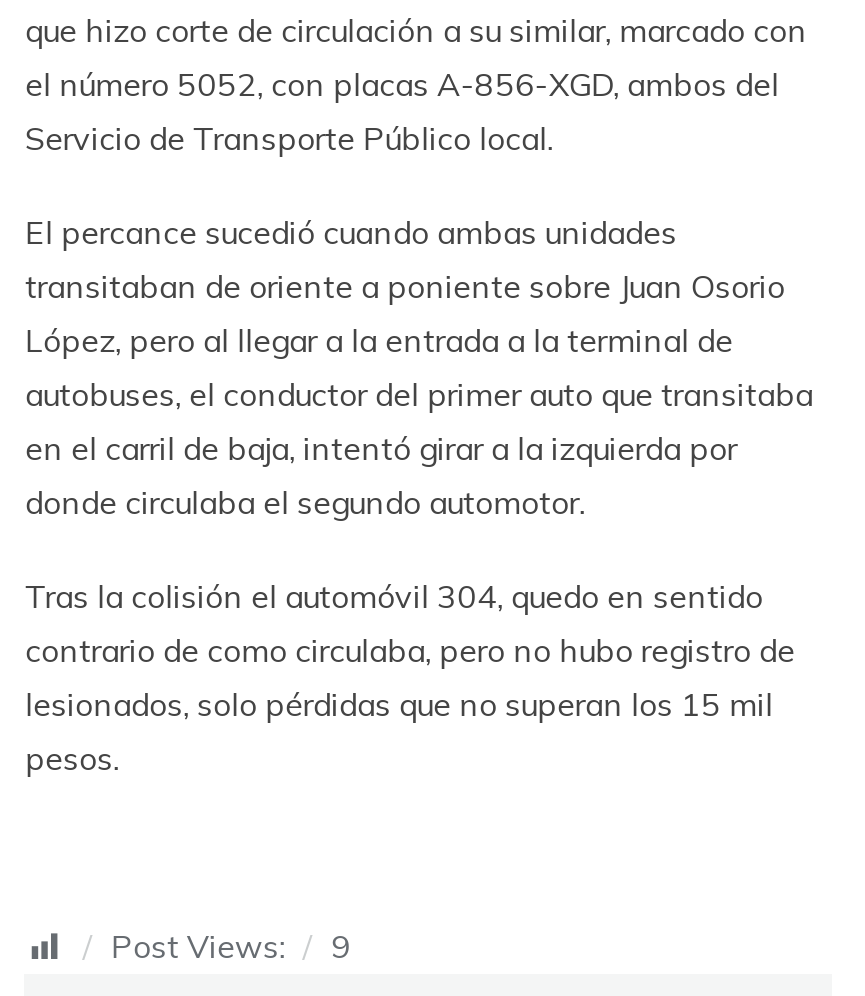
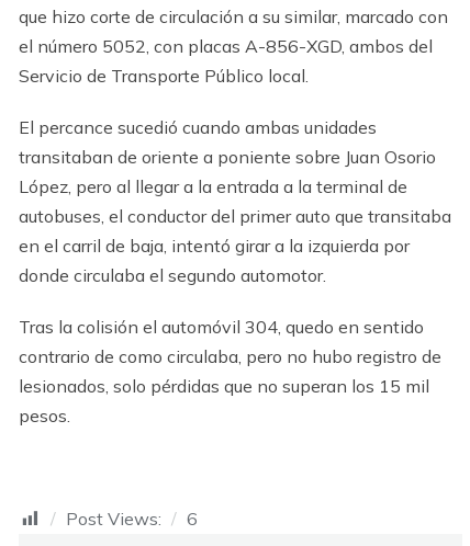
[111,925,351,965] Post Views: 9 -> [66,507,198,529] Post Views: 6

